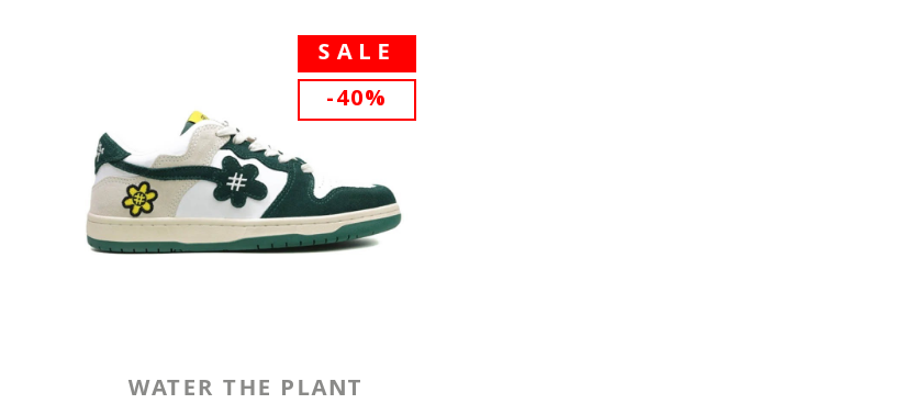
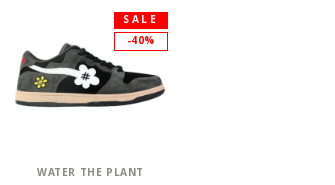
[82,105,410,257] [image] -> [15,42,166,112] [image]

